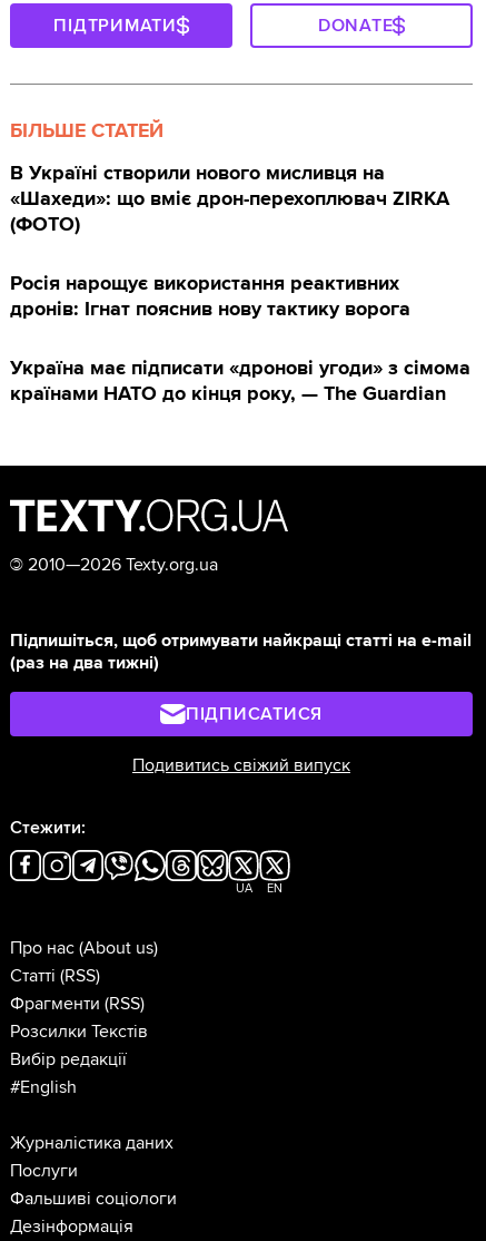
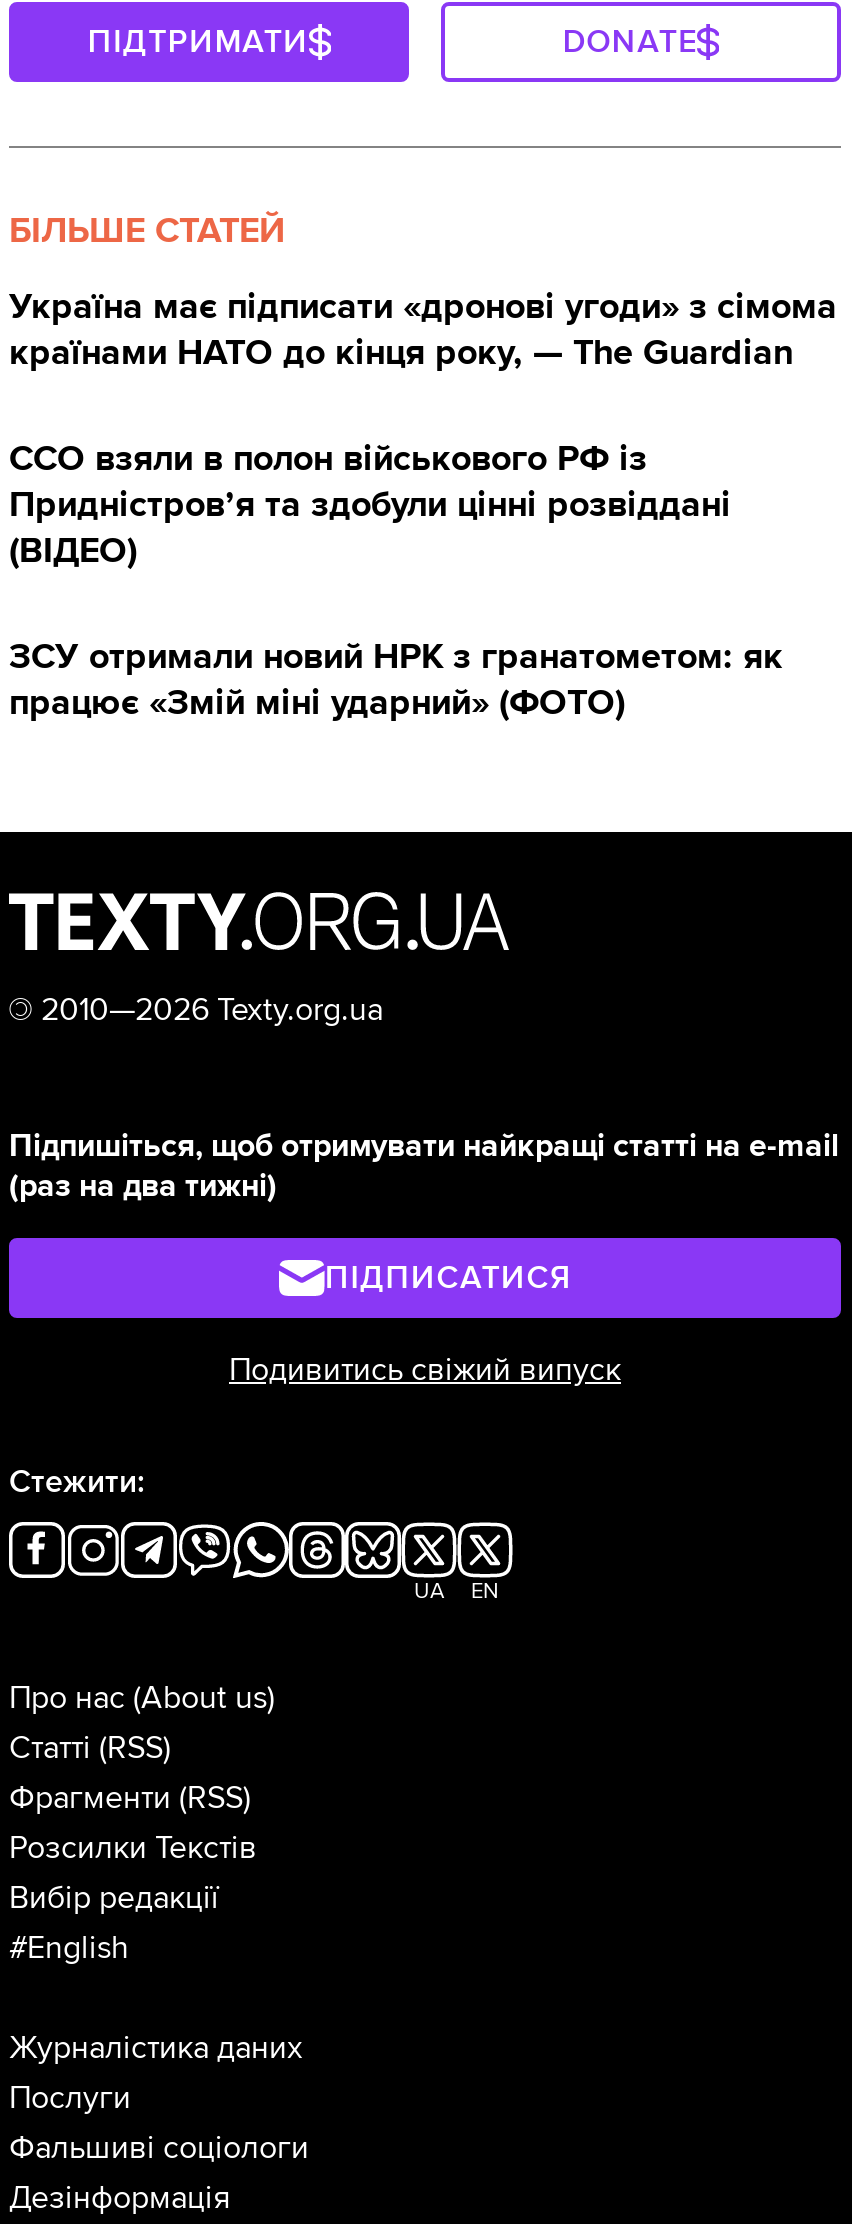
[10,160,449,320] В Україні створили нового мисливця на | «Шахеди»: що вміє дрон-перехоплювач ZIRKA | (ФОТО) | Росія нарощує використання реактивних | дронів: Ігнат пояснив нову тактику ворога -> none
moved [10,355,470,405] -> [9,283,837,373]: Україна має підписати «дронові угоди» з сімома | країнами НАТО до кінця року, — The Guardian
none -> [9,435,783,723] ССО взяли в полон військового РФ із | Придністров’я та здобули цінні розвіддані | (ВІДЕО) | ЗСУ отримали новий НРК з гранатометом: як | працює «Змій міні ударний» (ФОТО)

